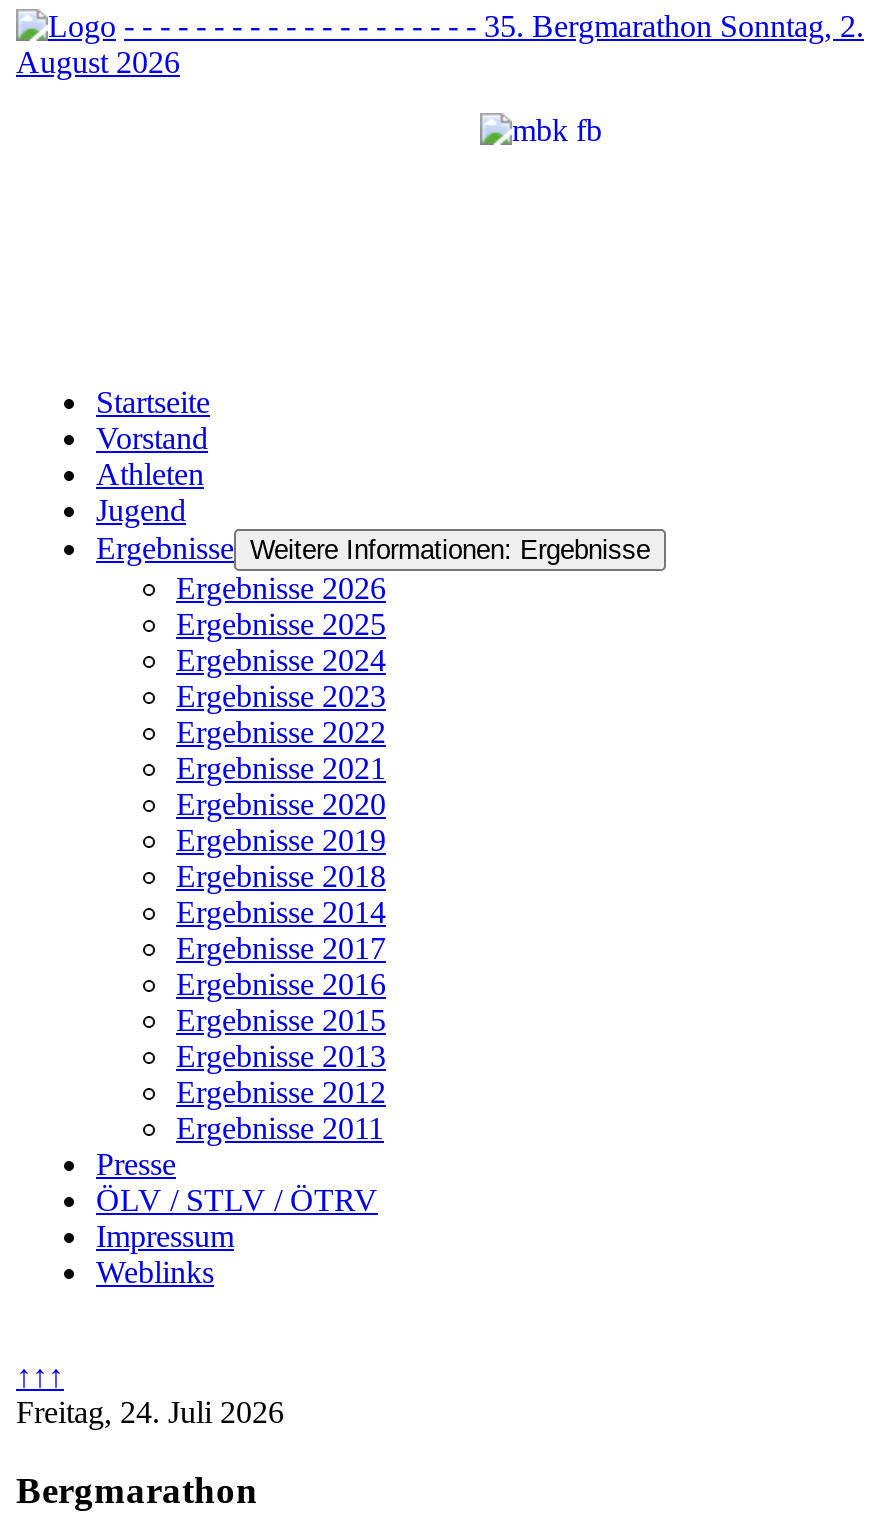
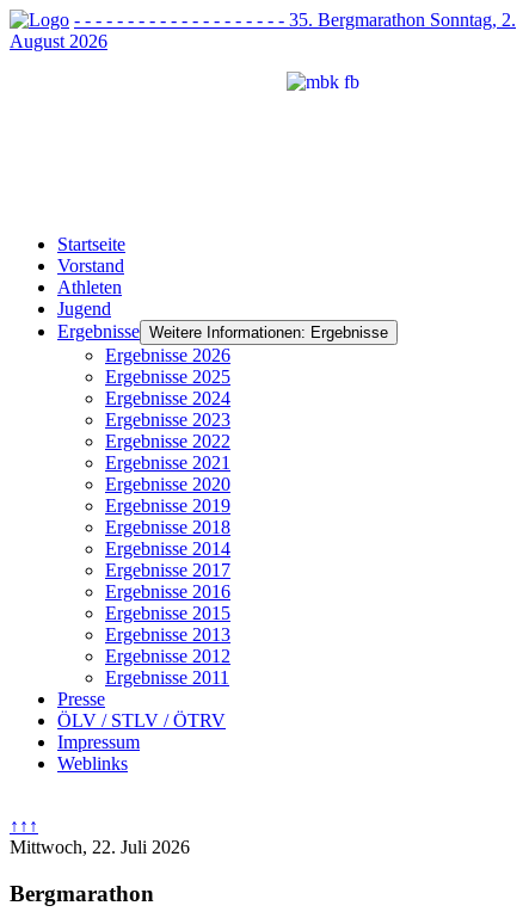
[16,1395,284,1429] Freitag, 24. Juli 2026 -> [10,837,190,857] Mittwoch, 22. Juli 2026

